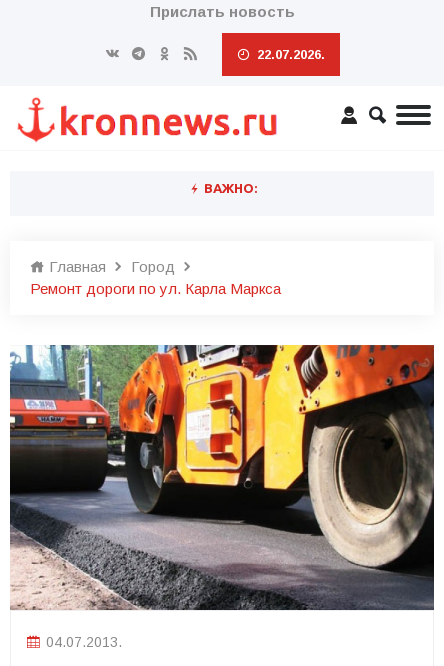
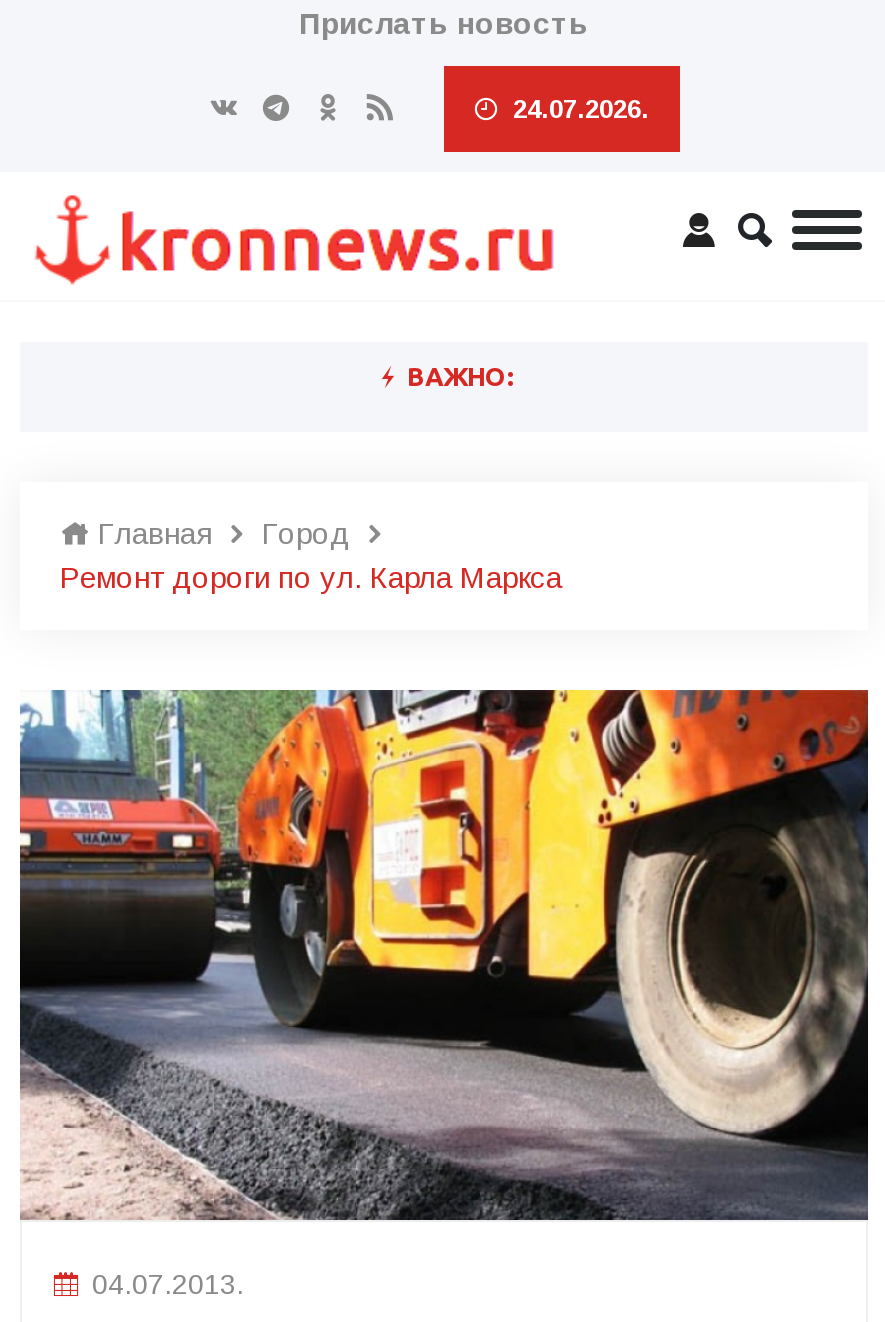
[252,47,324,62] 22.07.2026. -> [505,94,649,124] 24.07.2026.

